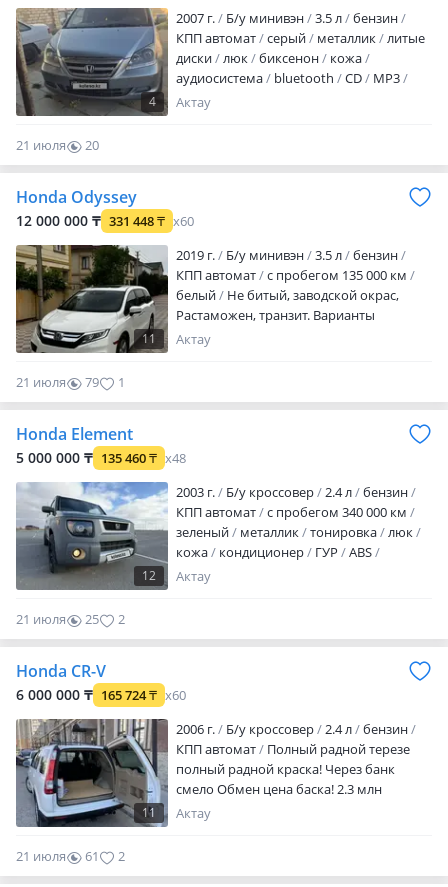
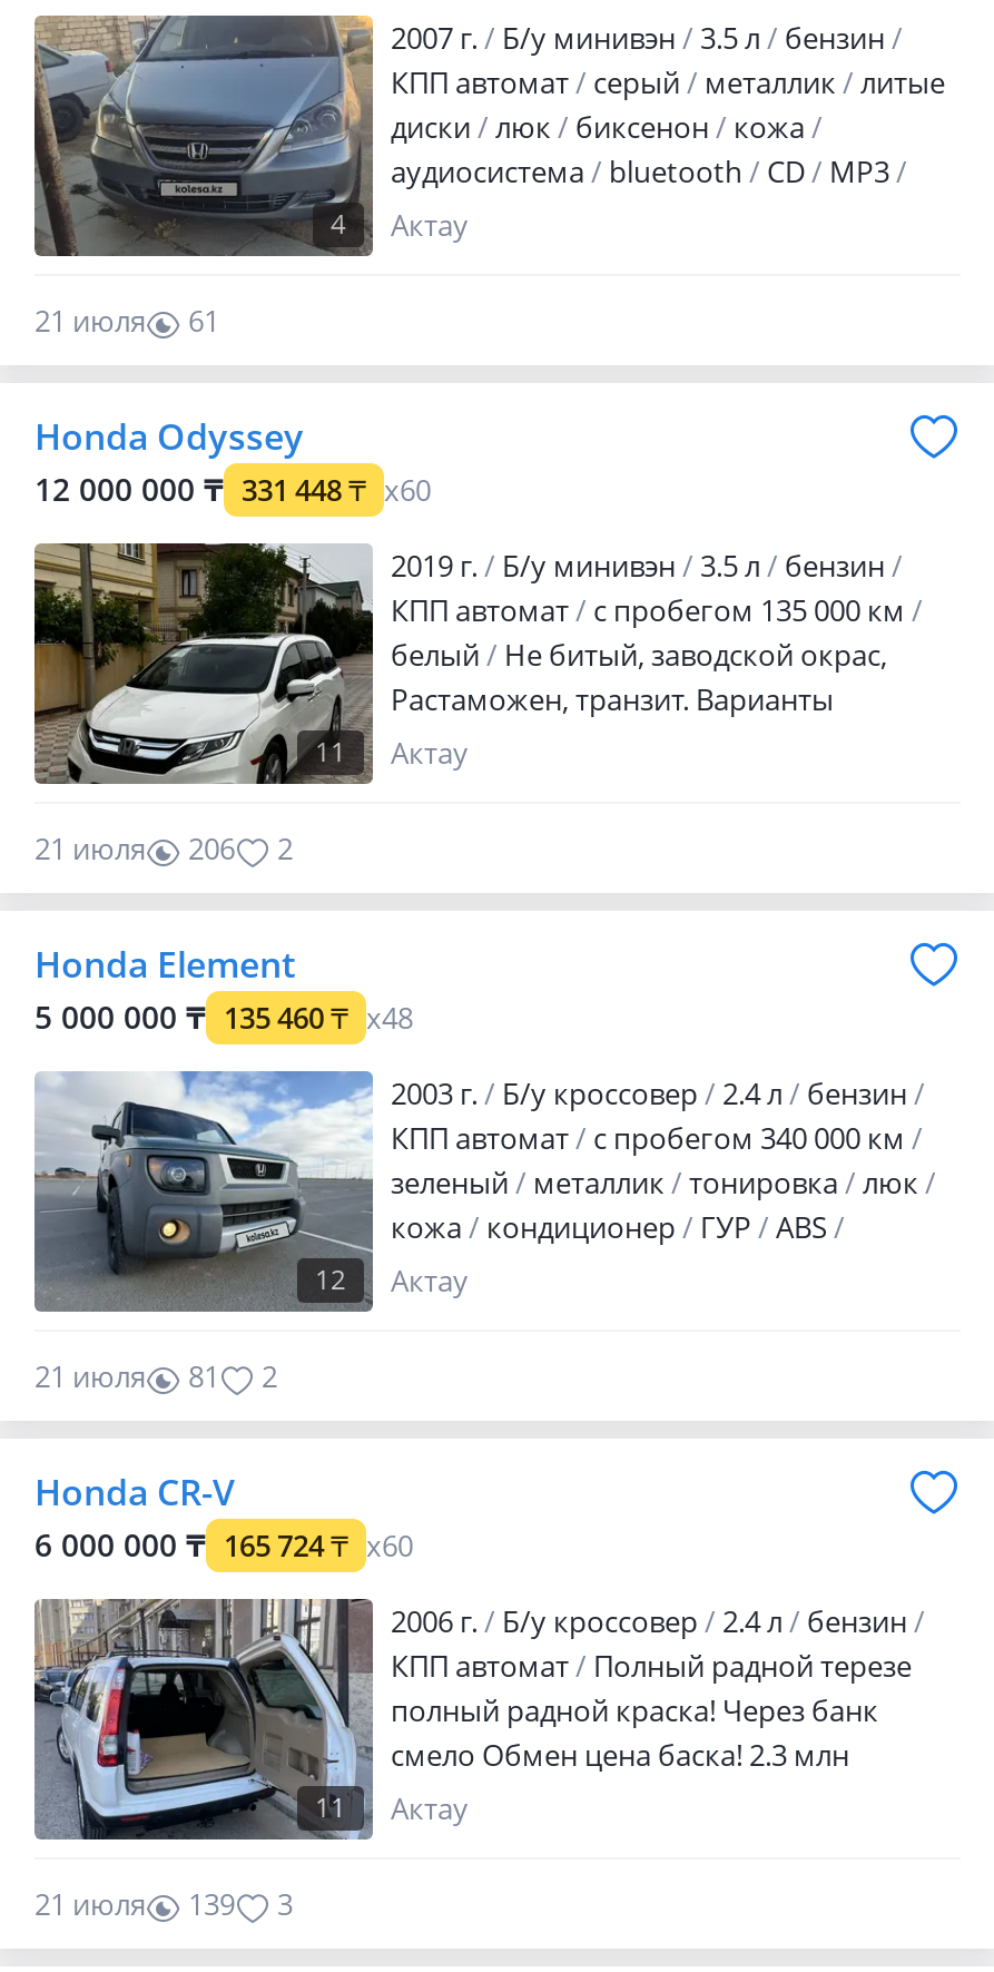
[16,136,99,154] 21 июля 20 -> [35,301,219,341] 21 июля 61
[85,373,99,391] 79 -> [188,828,235,869] 206
[118,373,125,391] 1 -> [277,828,293,869] 2
[16,610,125,628] 21 июля 25 2 -> [35,1356,277,1396] 21 июля 81 2
[85,847,99,865] 61 -> [188,1884,235,1924] 139
[118,847,125,865] 2 -> [277,1884,293,1924] 3

